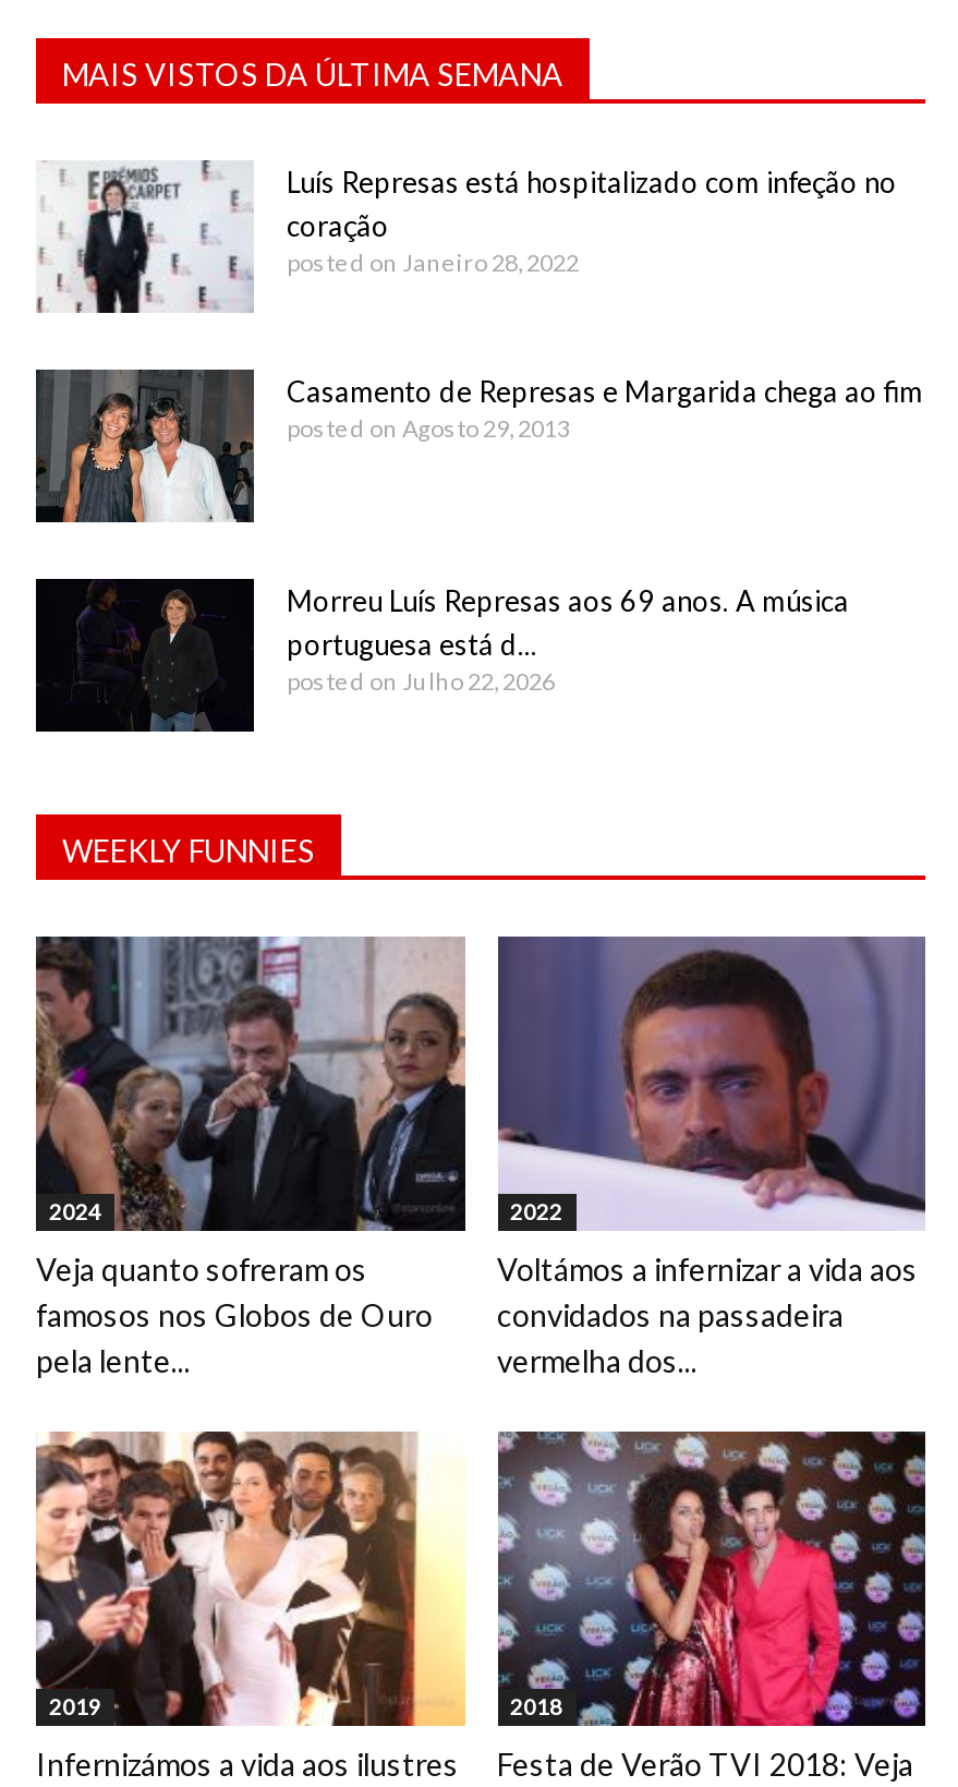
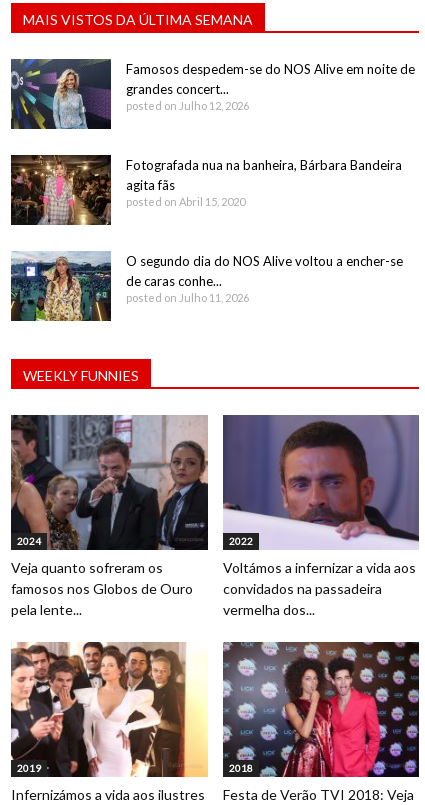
[36,160,897,315] [image] | Luís Represas está hospitalizado com infeção no | coração | posted on Janeiro 28, 2022 -> [10,58,415,130] [image] | Famosos despedem-se do NOS Alive em noite de | grandes concert... | posted on Julho 12, 2026
[36,370,923,524] [image] | Casamento de Represas e Margarida chega ao fim | posted on Agosto 29, 2013 -> [11,155,402,226] [image] | Fotografada nua na banheira, Bárbara Bandeira | agita fãs | posted on Abril 15, 2020
[34,577,849,734] [image] | Morreu Luís Represas aos 69 anos. A música | portuguesa está d... | posted on Julho 22, 2026 -> [10,251,403,322] [image] | O segundo dia do NOS Alive voltou a encher-se | de caras conhe... | posted on Julho 11, 2026

